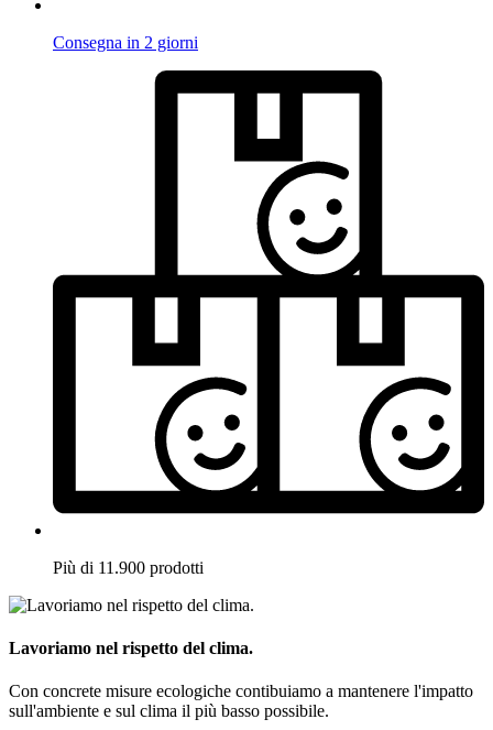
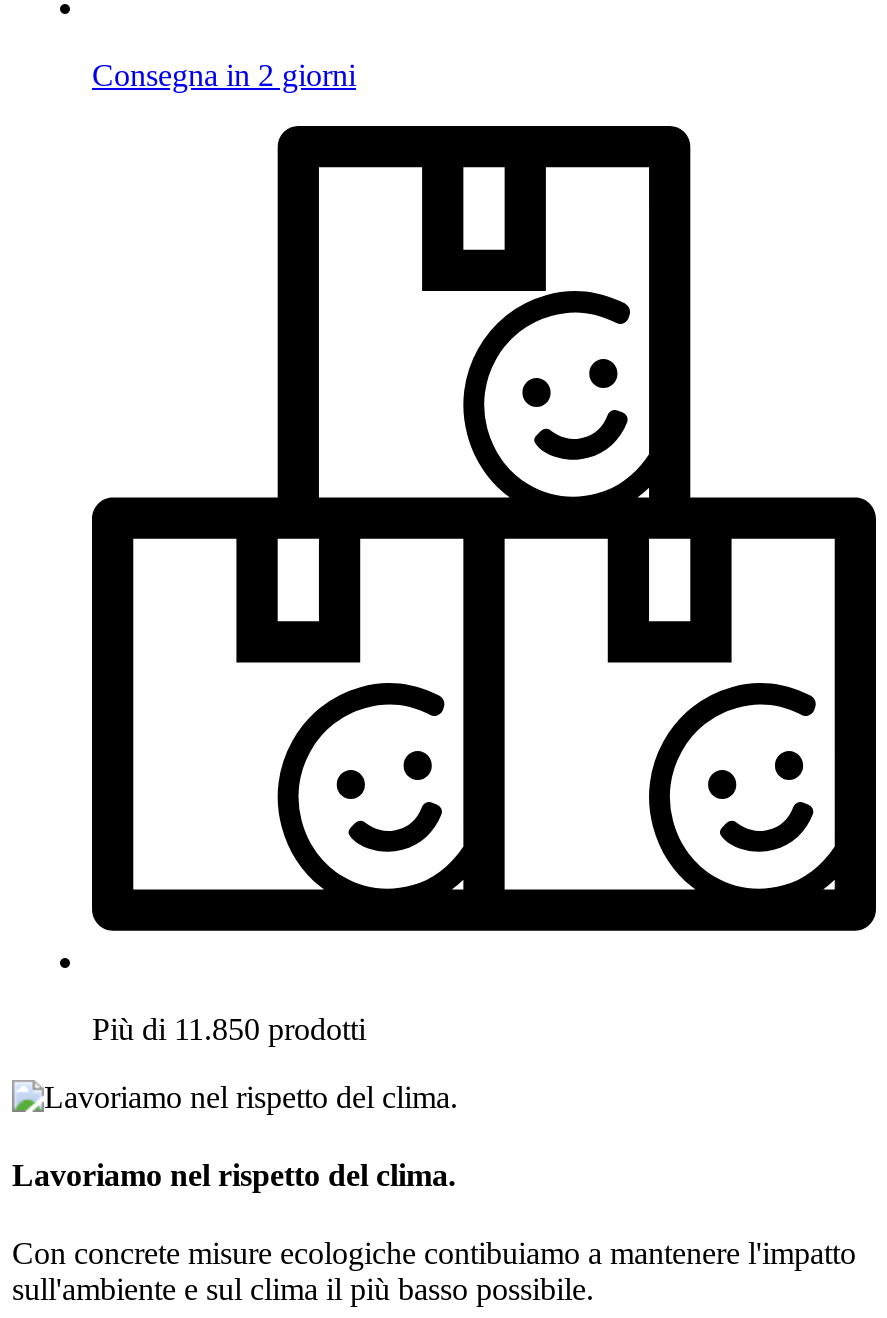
[53,558,204,577] Più di 11.900 prodotti -> [92,1012,366,1046] Più di 11.850 prodotti

